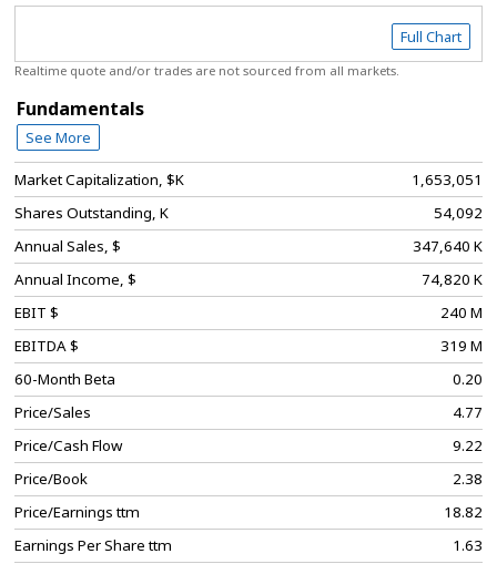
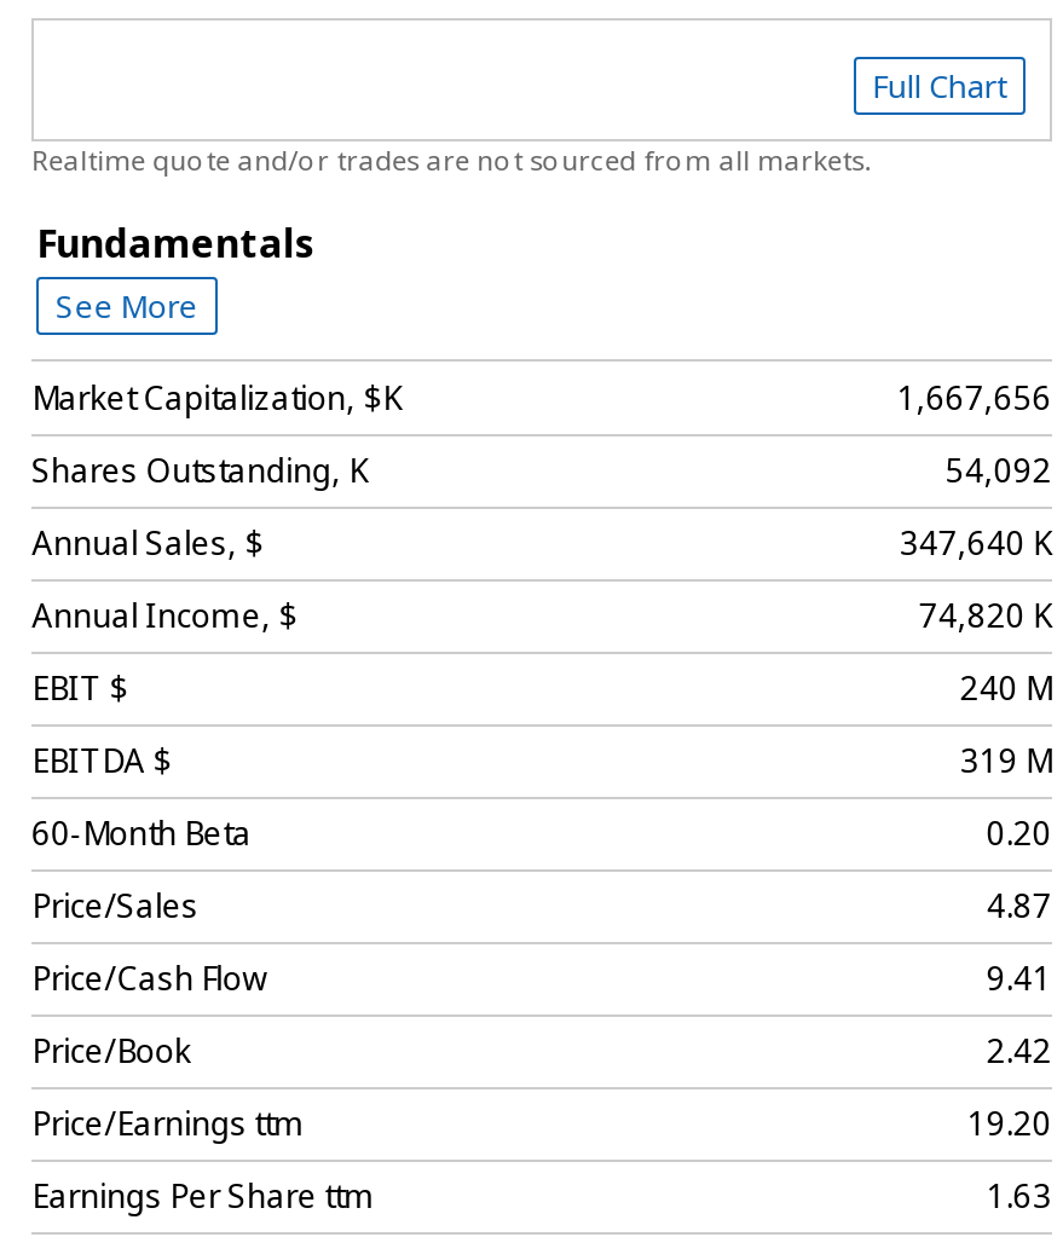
[411,169,482,189] 1,653,051 -> [897,376,1052,419] 1,667,656
[453,402,482,422] 4.77 -> [987,883,1052,927] 4.87
[453,435,482,455] 9.22 -> [987,956,1052,1000] 9.41
[453,468,482,488] 2.38 -> [987,1029,1052,1072] 2.42
[444,502,482,522] 18.82 -> [967,1101,1052,1145] 19.20

